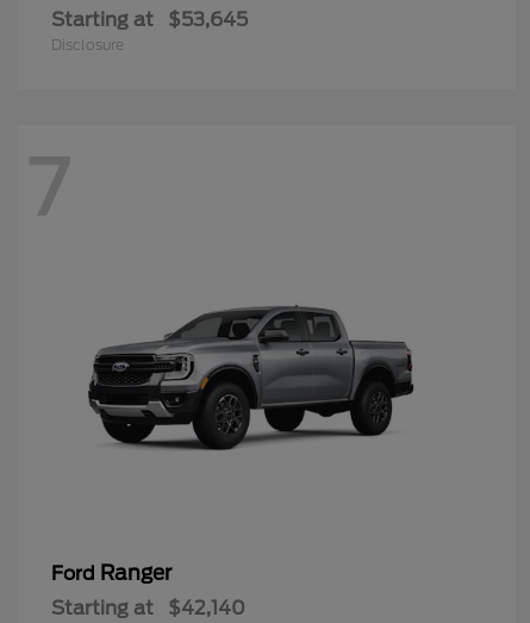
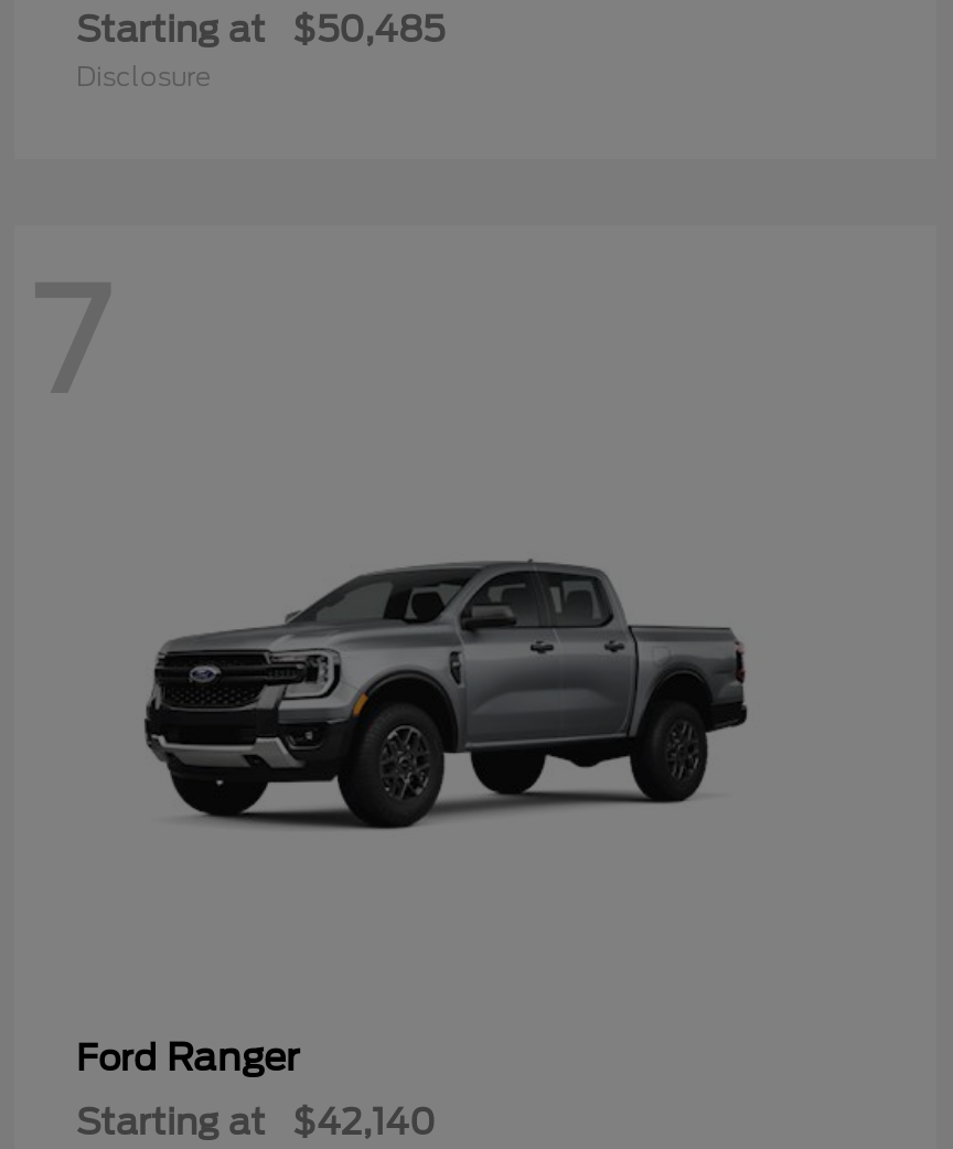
[51,8,248,31] Starting at $53,645 -> [76,10,445,52] Starting at $50,485

